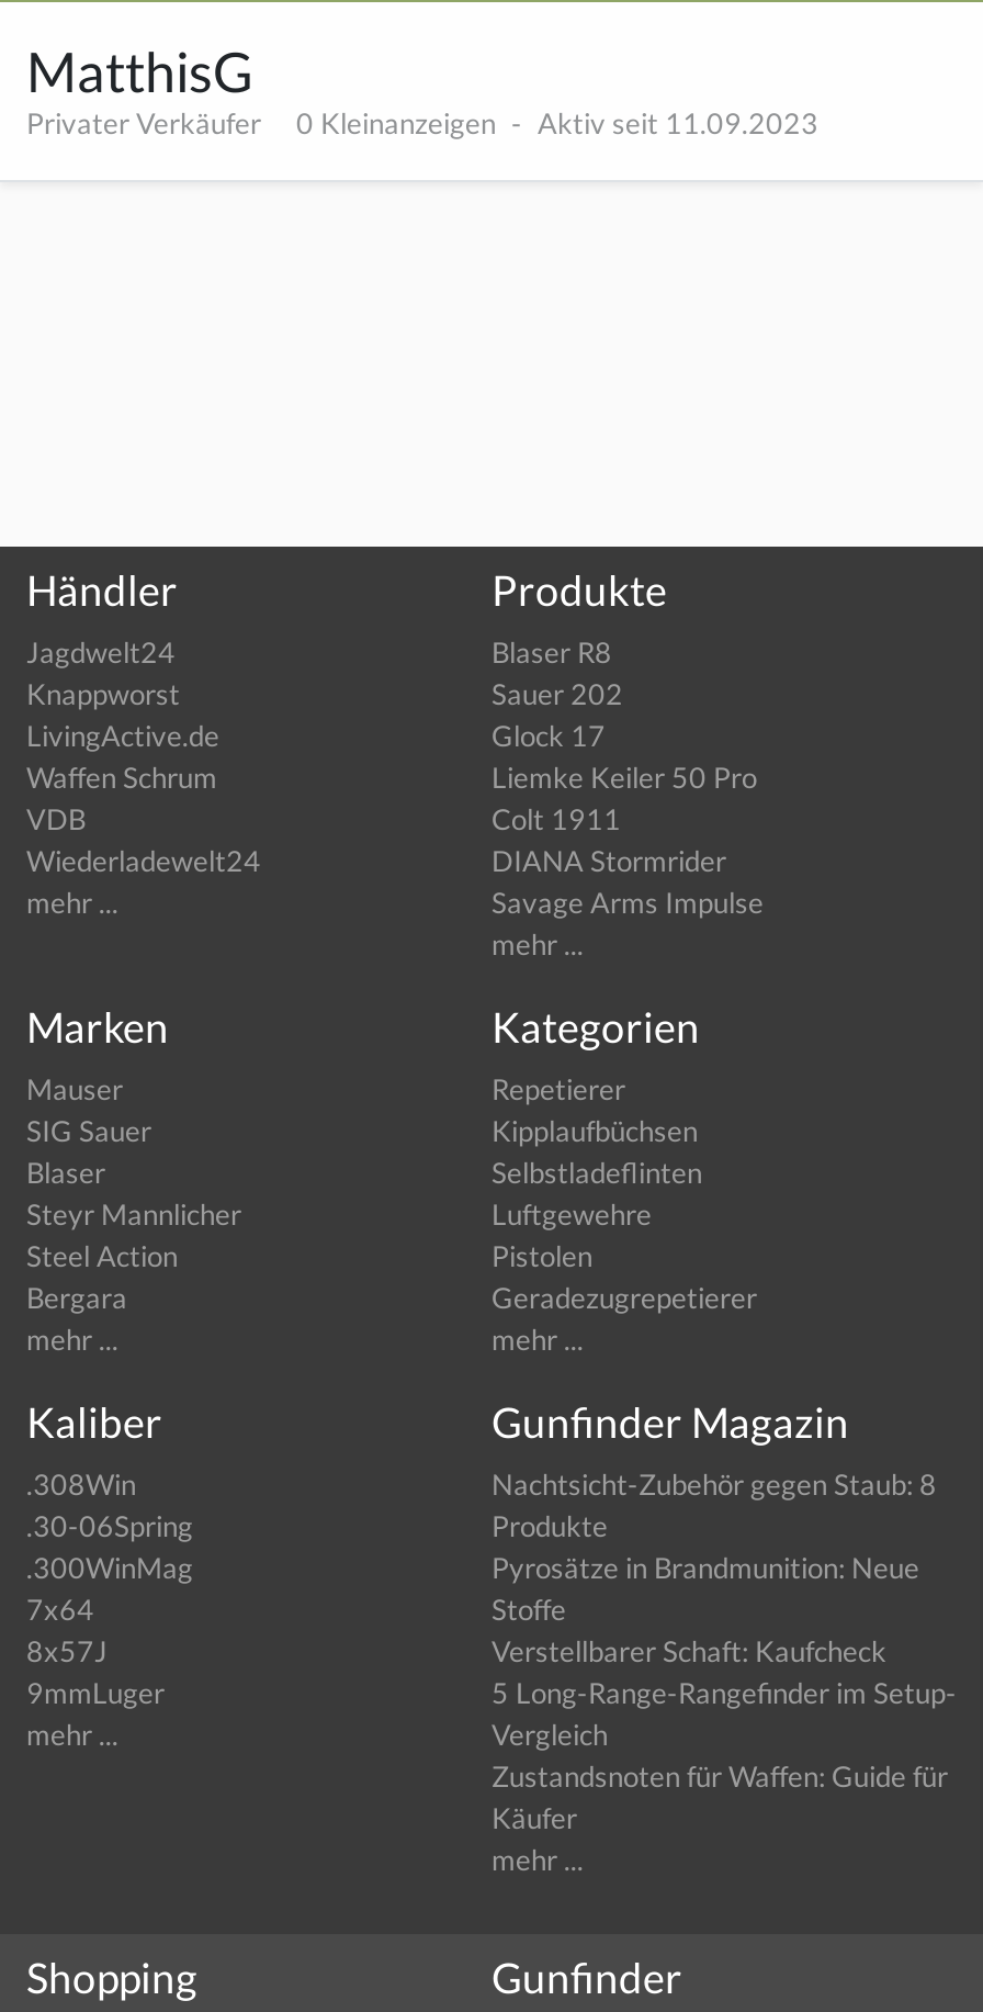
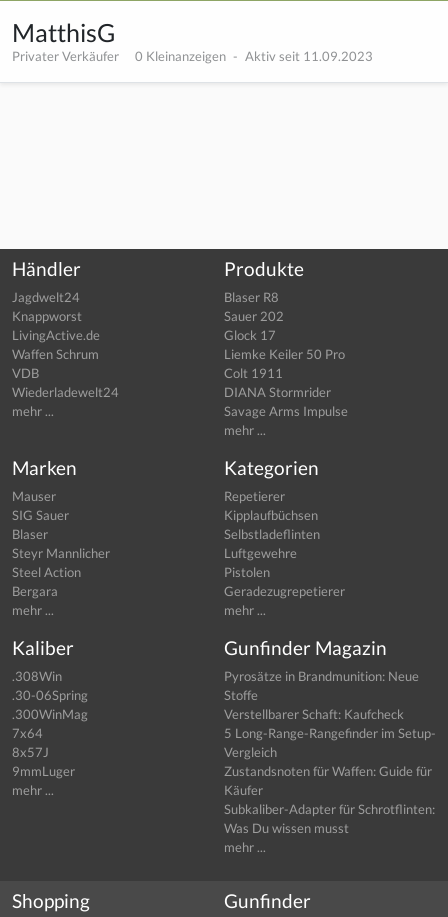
[491,1466,937,1543] Nachtsicht-Zubehör gegen Staub: 8 | Produkte -> none
moved [491,1550,957,1835] -> [224,668,436,798]: Pyrosätze in Brandmunition: Neue | Stoffe | Verstellbarer Schaft: Kaufcheck | 5 Long-Range-Rangefinder im Setup- | Vergleich | Zustandsnoten für Waffen: Guide für | Käufer
none -> [224,801,435,836] Subkaliber-Adapter für Schrotflinten: | Was Du wissen musst

